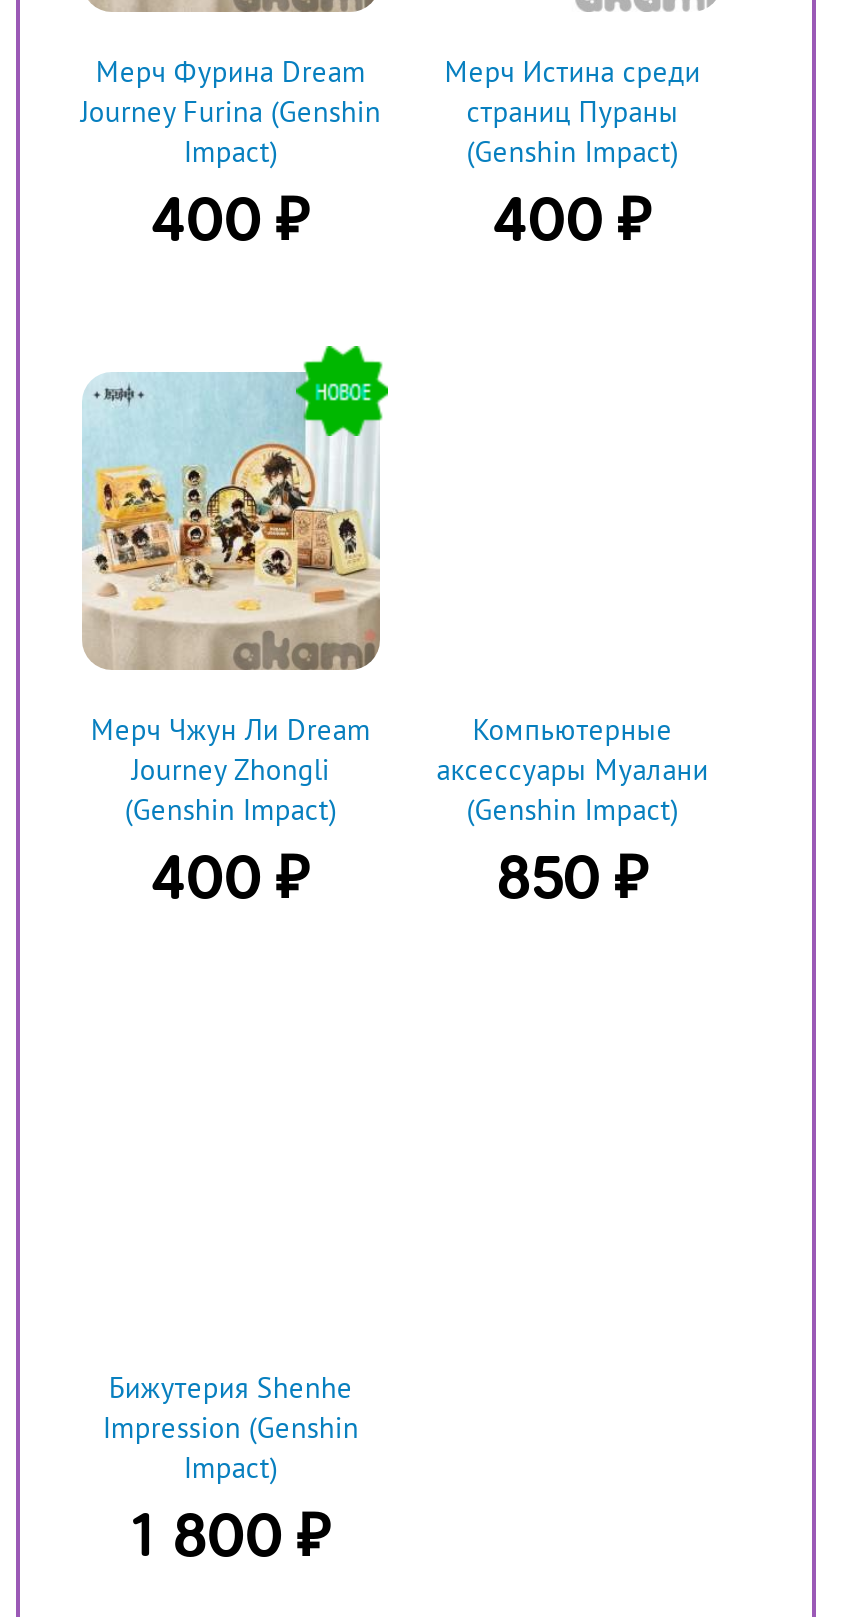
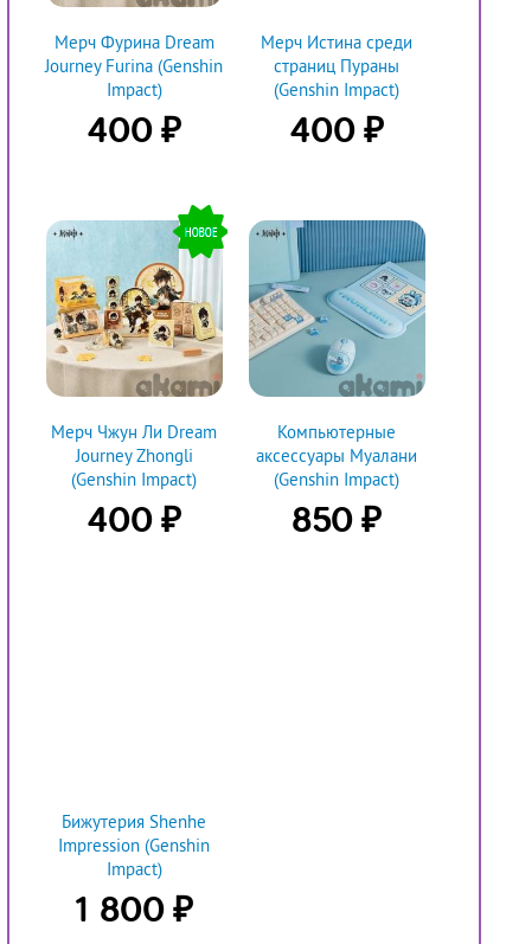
none -> [248,219,427,398] [image]

